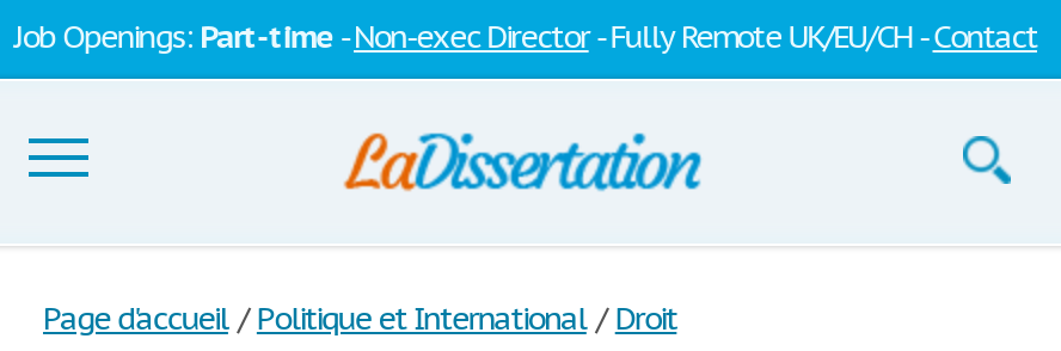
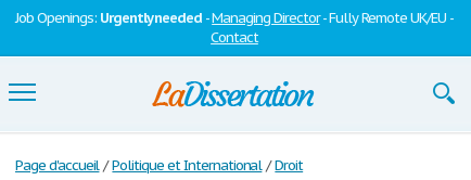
[14,17,1037,57] Job Openings: Part-time -Non-exec Director- Fully Remote UK/EU/CH -Contact -> [16,9,453,47] Job Openings: Urgently needed - Managing Director- Fully Remote UK/EU - | Contact

